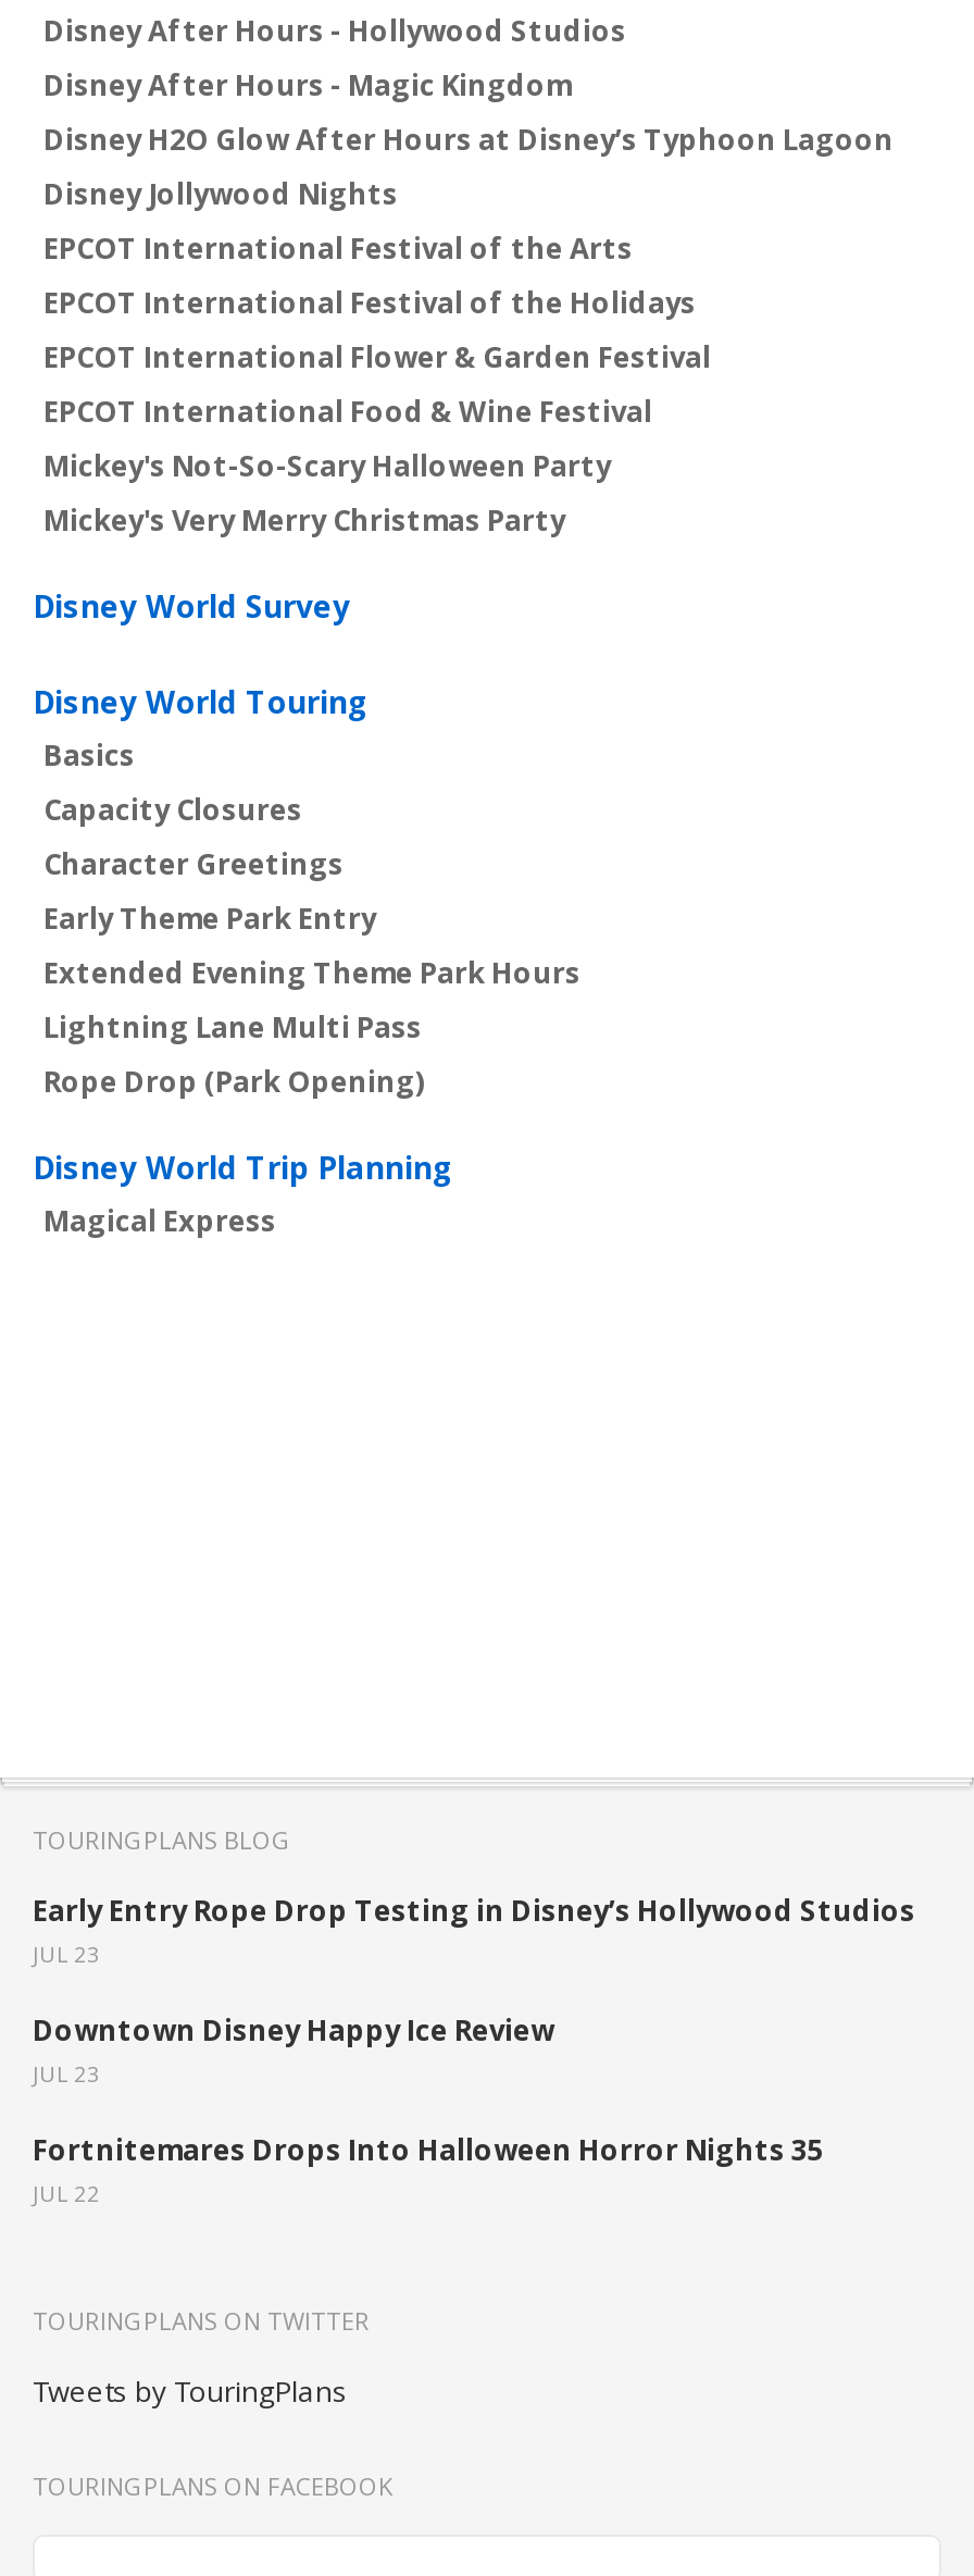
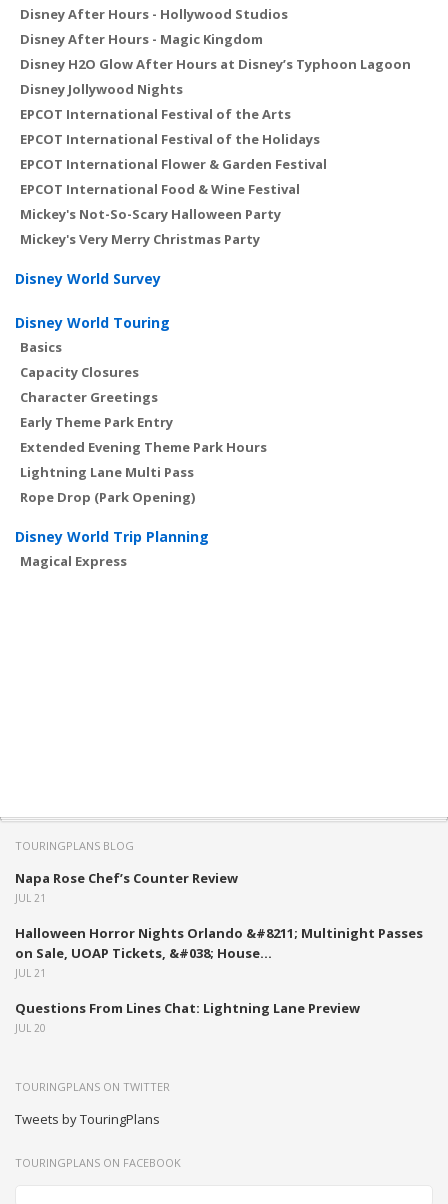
[33,1891,915,1970] Early Entry Rope Drop Testing in Disney’s Hollywood Studios | JUL 23 -> [15,869,238,905] Napa Rose Chef’s Counter Review | JUL 21
[33,2011,554,2089] Downtown Disney Happy Ice Review | JUL 23 -> [15,924,423,980] Halloween Horror Nights Orlando &#8211; Multinight Passes | on Sale, UOAP Tickets, &#038; House... | JUL 21
[33,2131,822,2209] Fortnitemares Drops Into Halloween Horror Nights 35 | JUL 22 -> [15,999,360,1035] Questions From Lines Chat: Lightning Lane Preview | JUL 20

